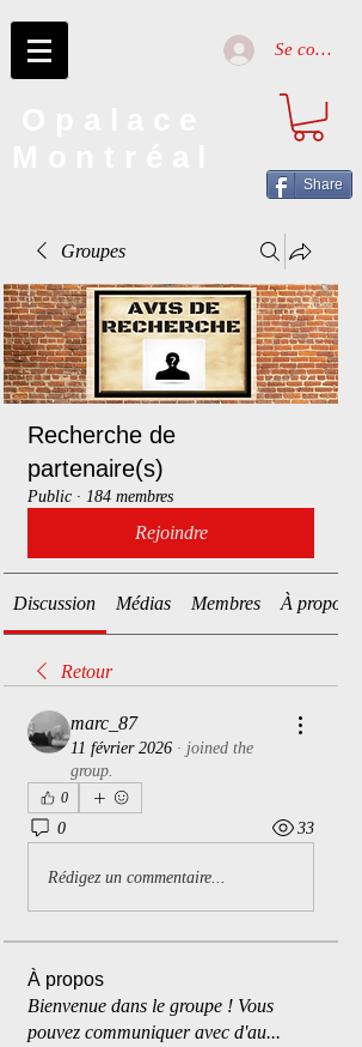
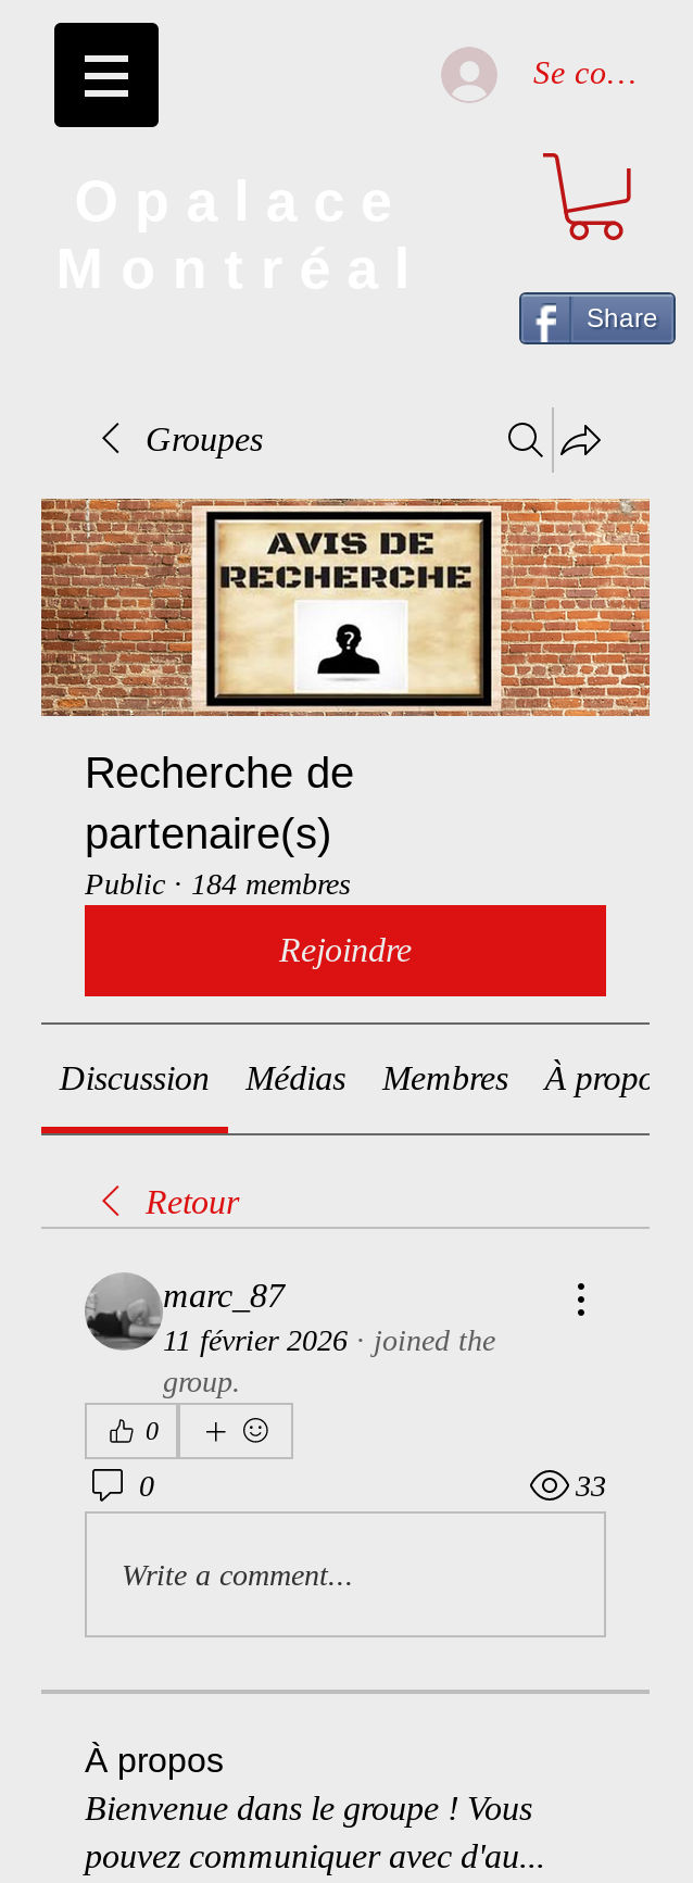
[48,868,226,886] Rédigez un commentaire... -> [122,1558,354,1591] Write a comment...

